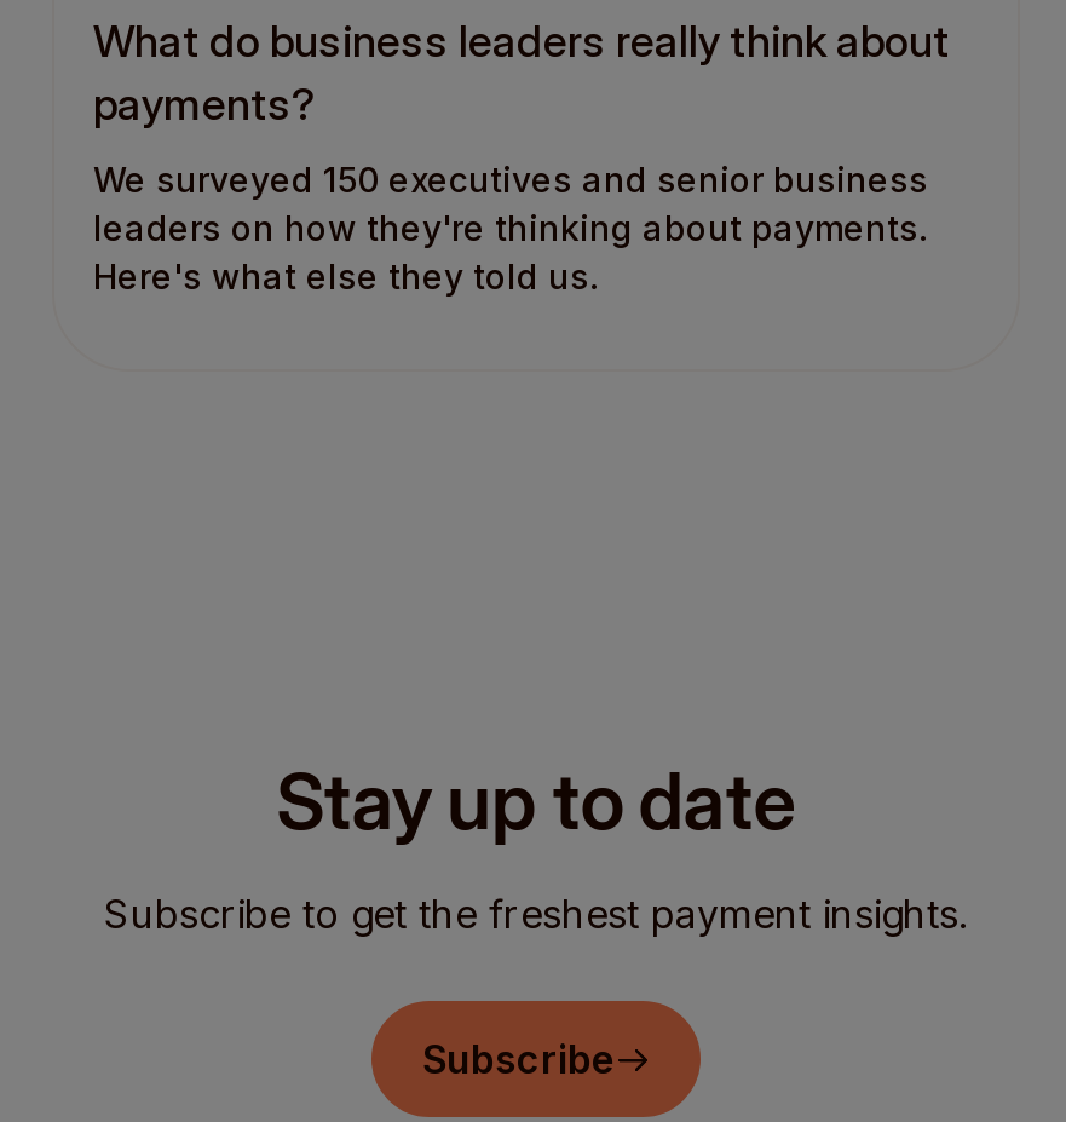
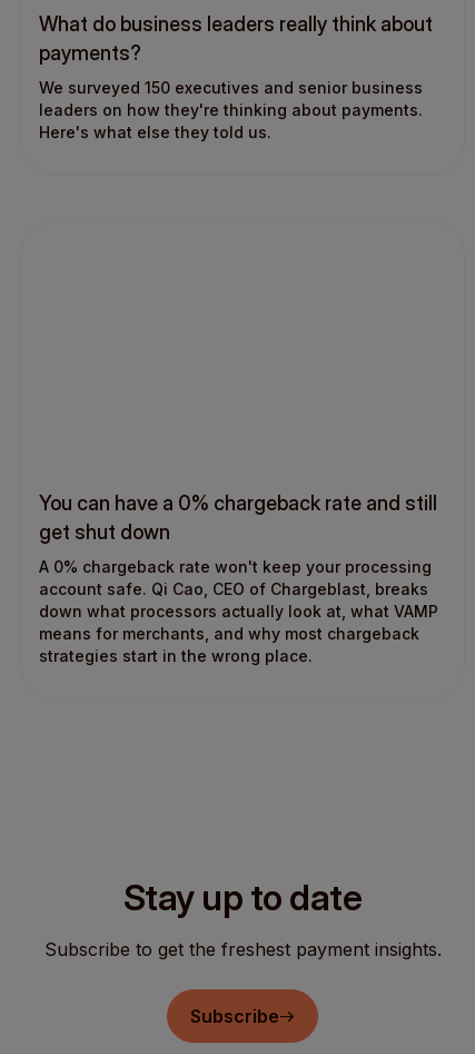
none -> [39,491,438,665] You can have a 0% chargeback rate and still | get shut down | A 0% chargeback rate won't keep your processing | account safe. Qi Cao, CEO of Chargeblast, breaks | down what processors actually look at, what VAMP | means for merchants, and why most chargeback | strategies start in the wrong place.

